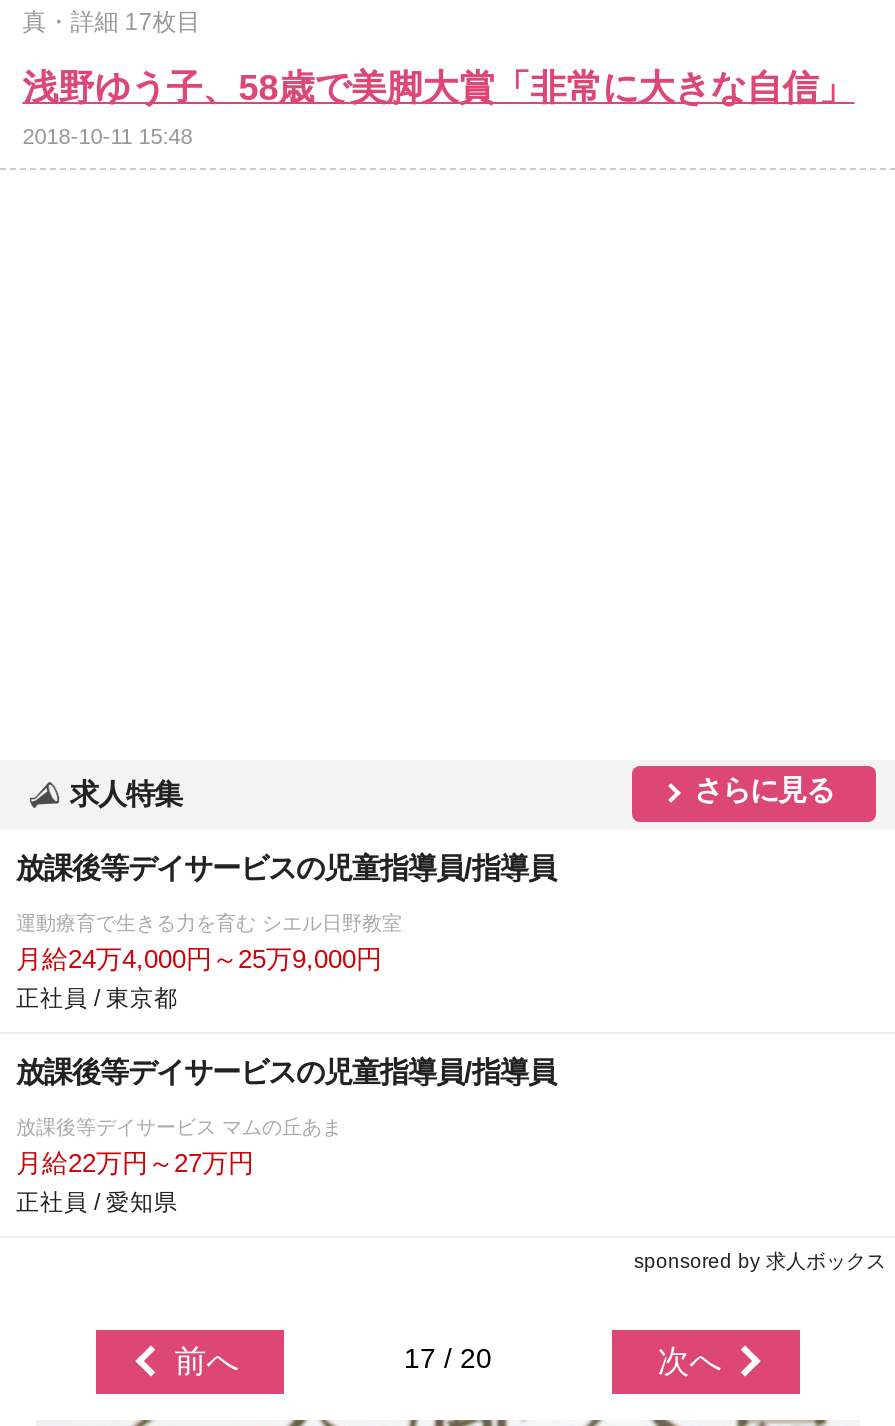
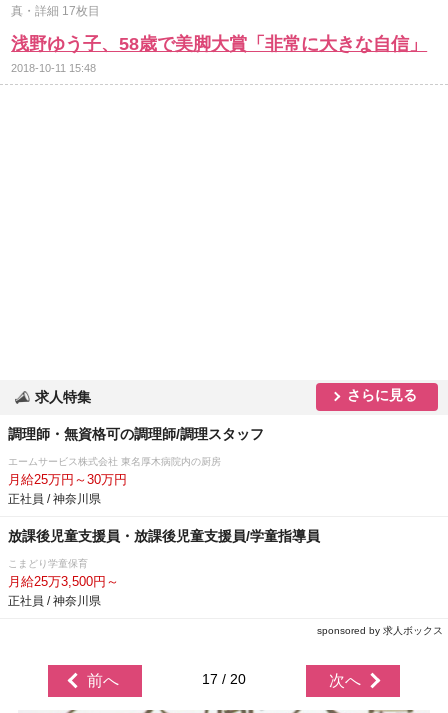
[16,852,556,884] 放課後等デイサービスの児童指導員/指導員 -> [8,426,264,442] 調理師・無資格可の調理師/調理スタッフ
[16,912,402,1010] 運動療育で生きる力を育む シエル日野教室 | 月給24万4,000円～25万9,000円 | 正社員 / 東京都 -> [8,456,221,505] エームサービス株式会社 東名厚木病院内の厨房 | 月給25万円～30万円 | 正社員 / 神奈川県
[16,1056,556,1088] 放課後等デイサービスの児童指導員/指導員 -> [8,528,320,544] 放課後児童支援員・放課後児童支援員/学童指導員
[16,1116,342,1214] 放課後等デイサービス マムの丘あま | 月給22万円～27万円 | 正社員 / 愛知県 -> [8,558,119,607] こまどり学童保育 | 月給25万3,500円～ | 正社員 / 神奈川県

